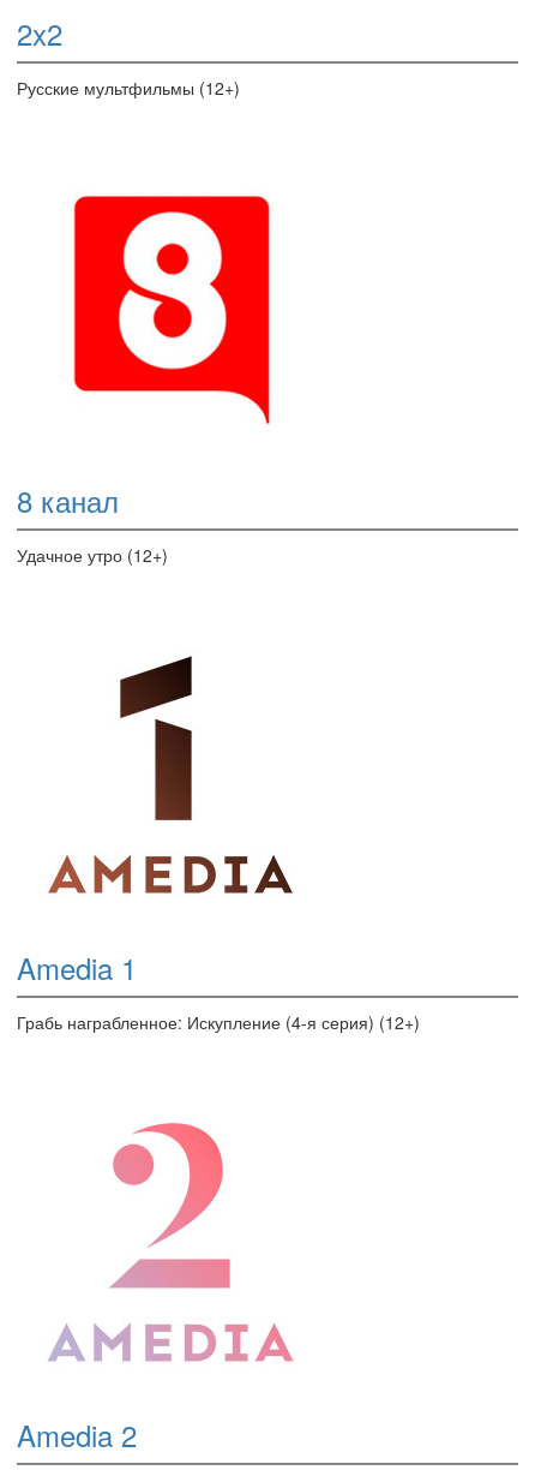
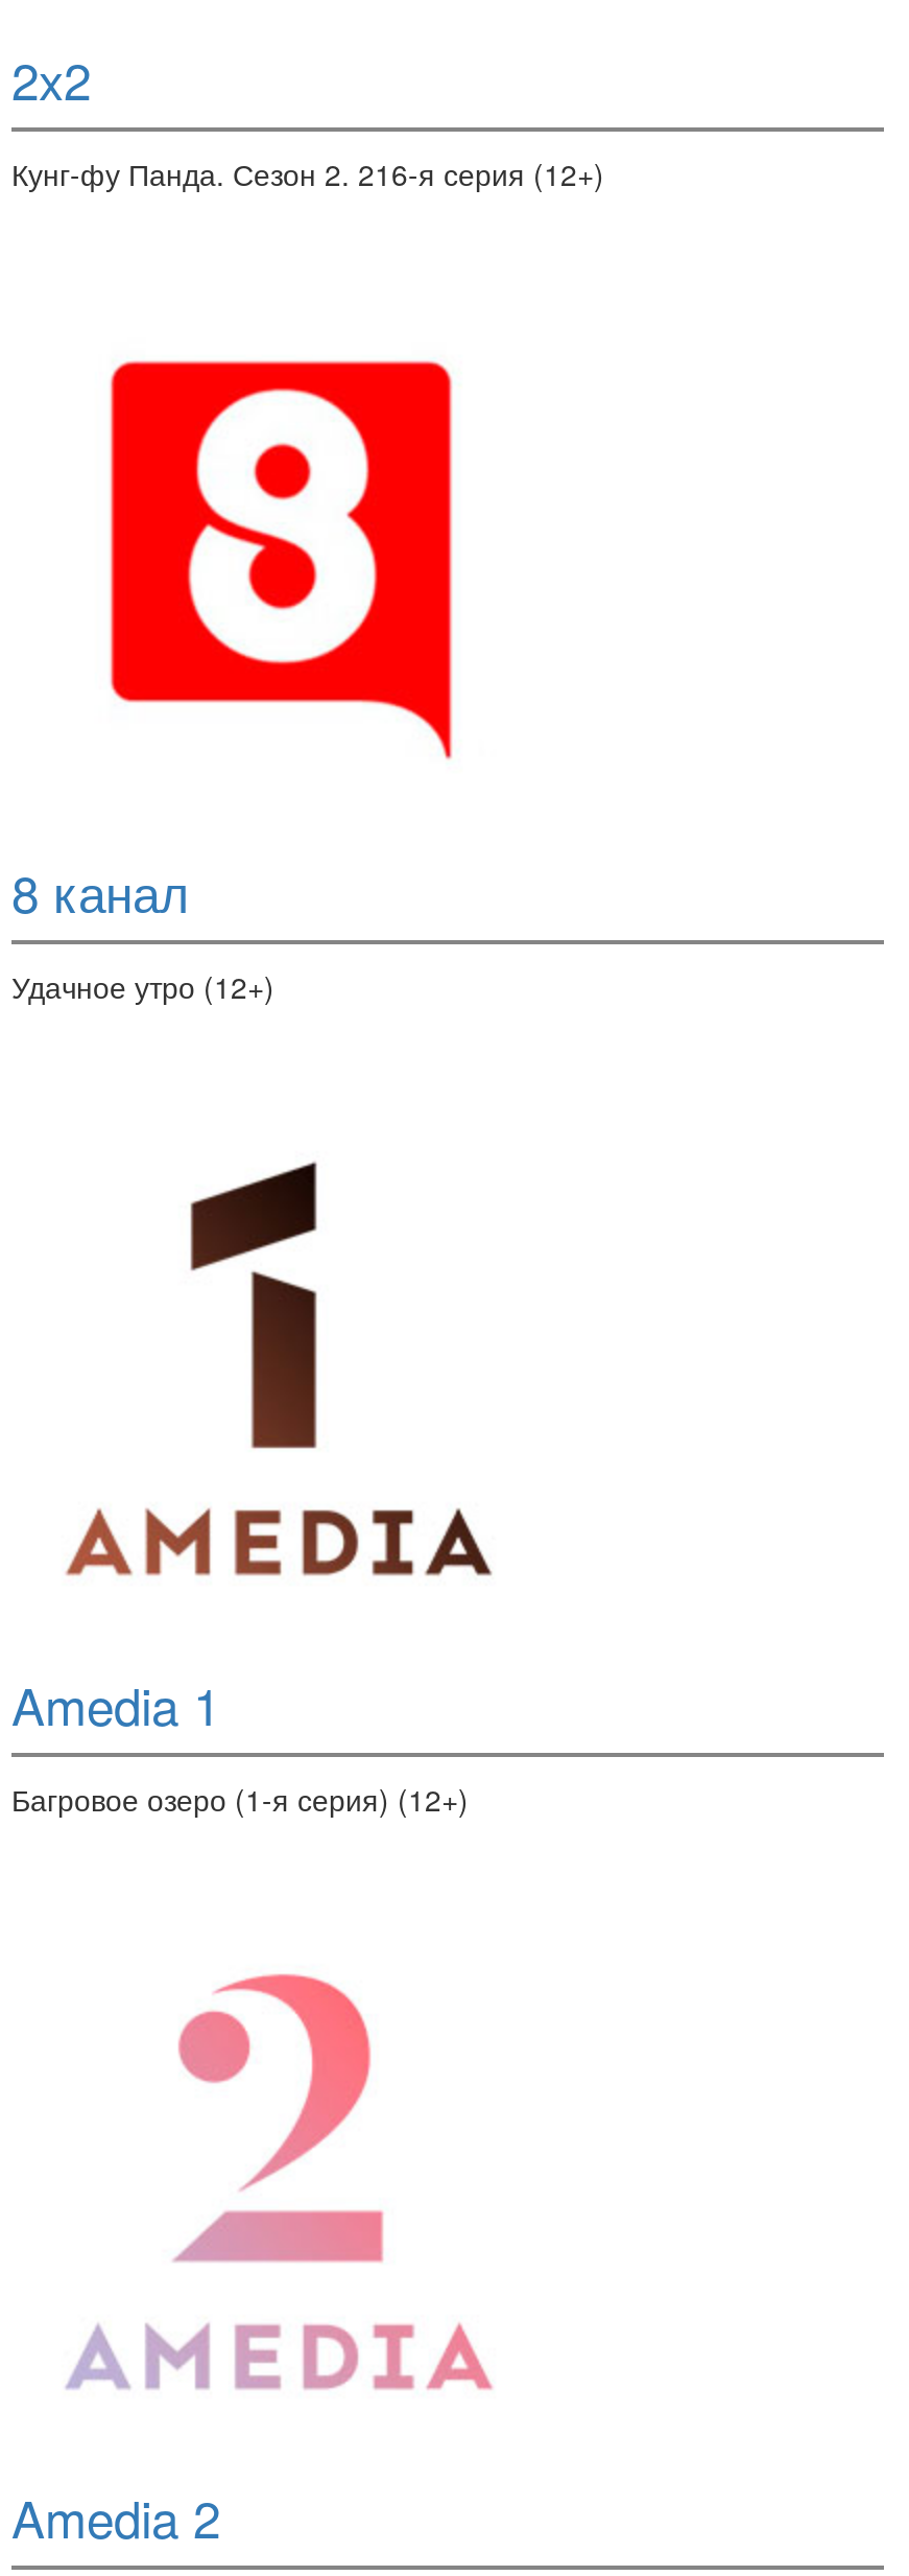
[17,76,240,100] Русские мультфильмы (12+) -> [11,153,604,195] Кунг-фу Панда. Сезон 2. 216-я серия (12+)
[17,1010,420,1034] Грабь награбленное: Искупление (4-я серия) (12+) -> [11,1778,469,1820] Багровое озеро (1-я серия) (12+)

